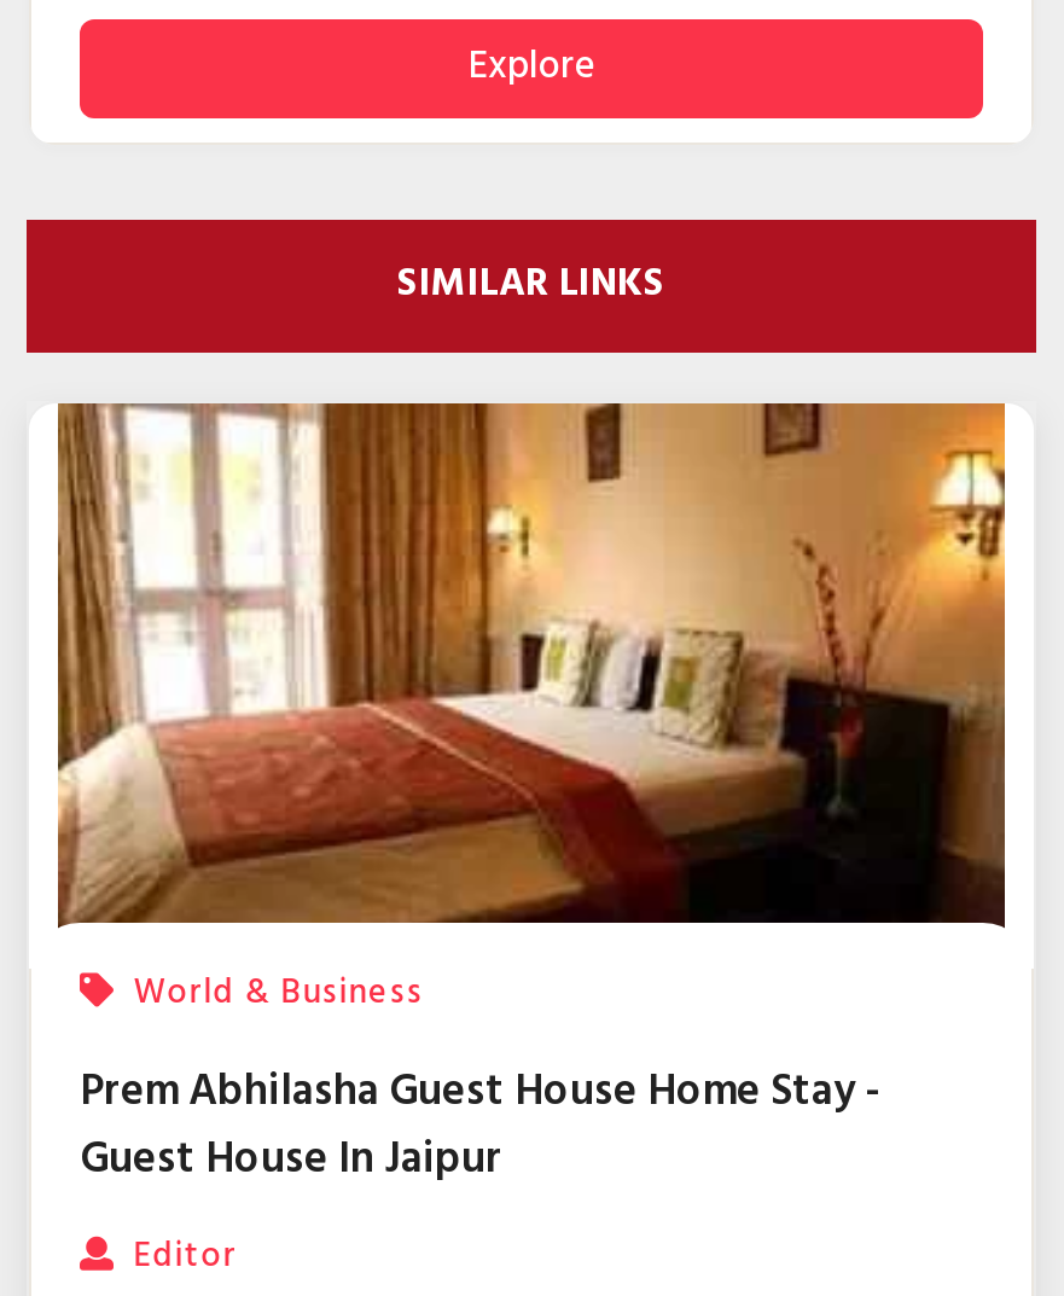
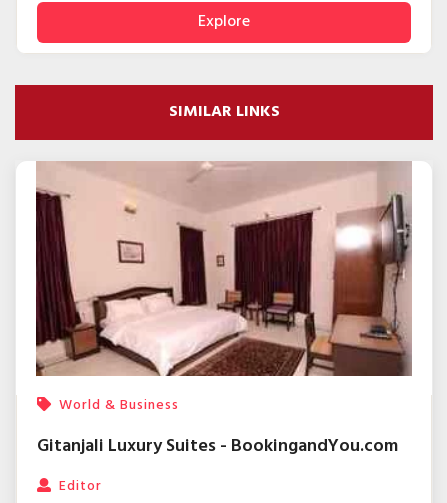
[56,401,1007,930] [image] -> [28,161,420,377] [image]
[80,1058,882,1196] Prem Abhilasha Guest House Home Stay - | Guest House In Jaipur -> [37,432,398,461] Gitanjali Luxury Suites - BookingandYou.com

